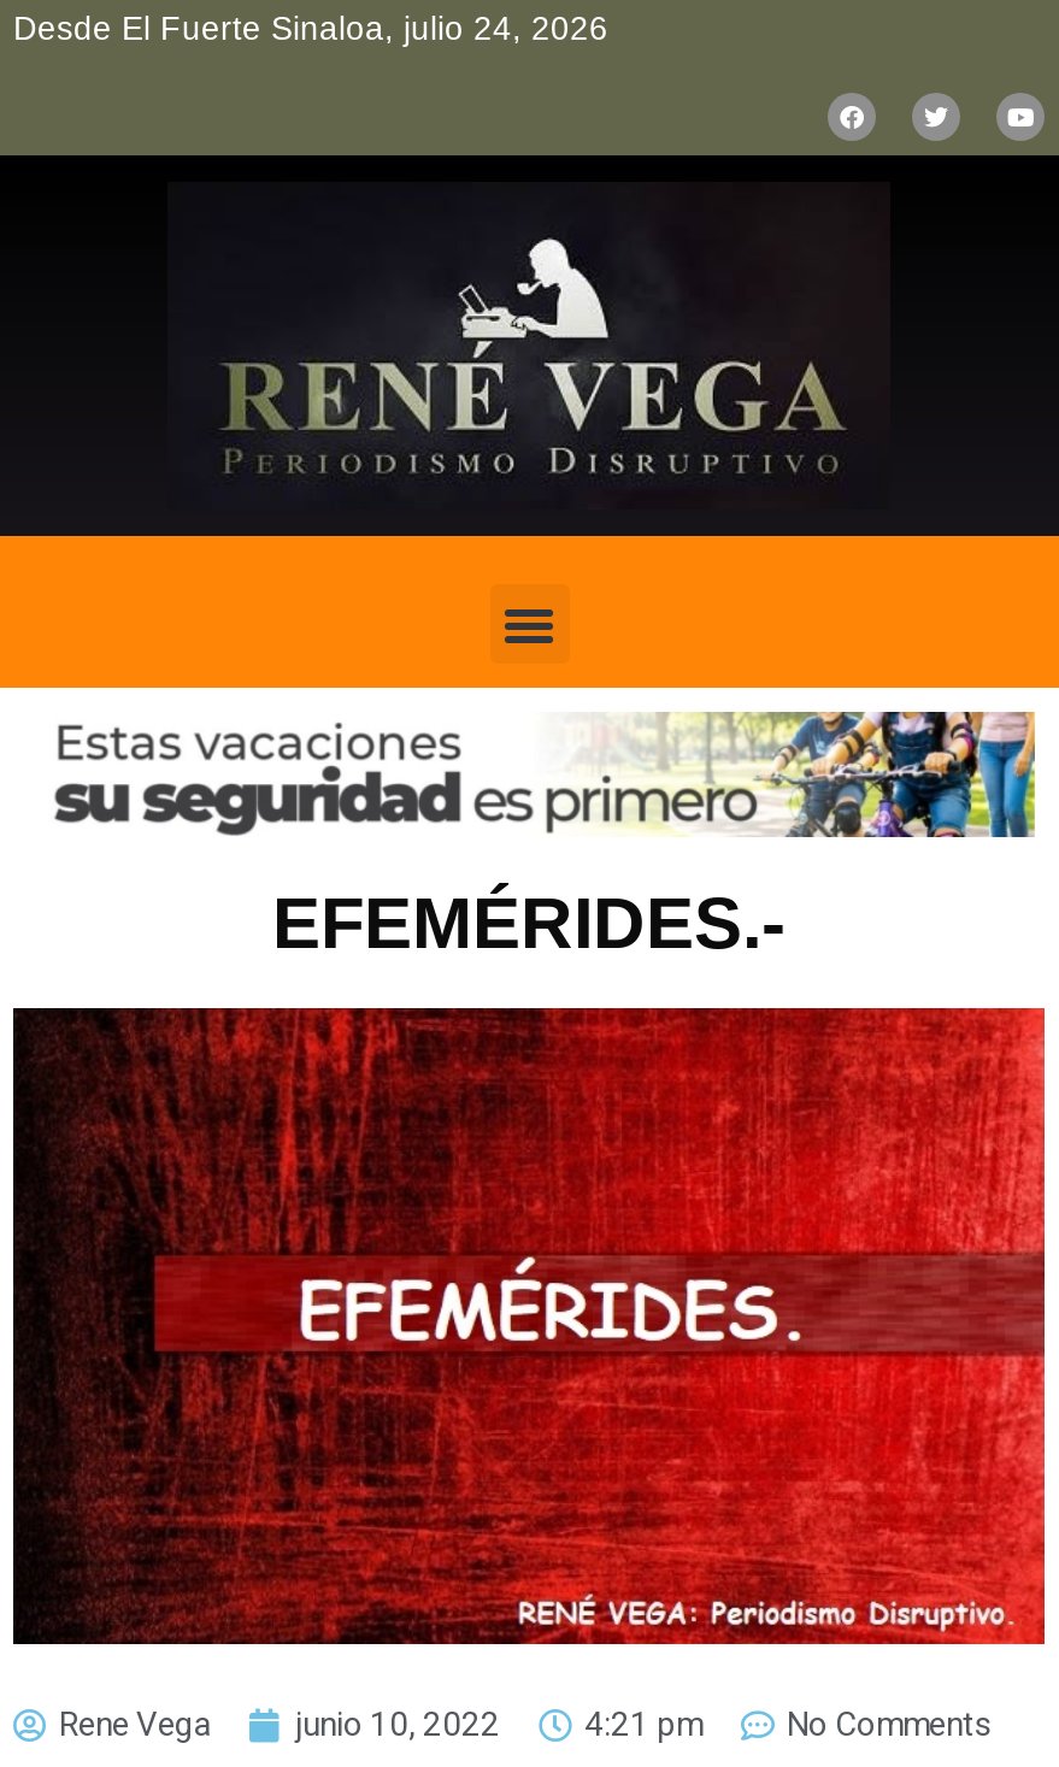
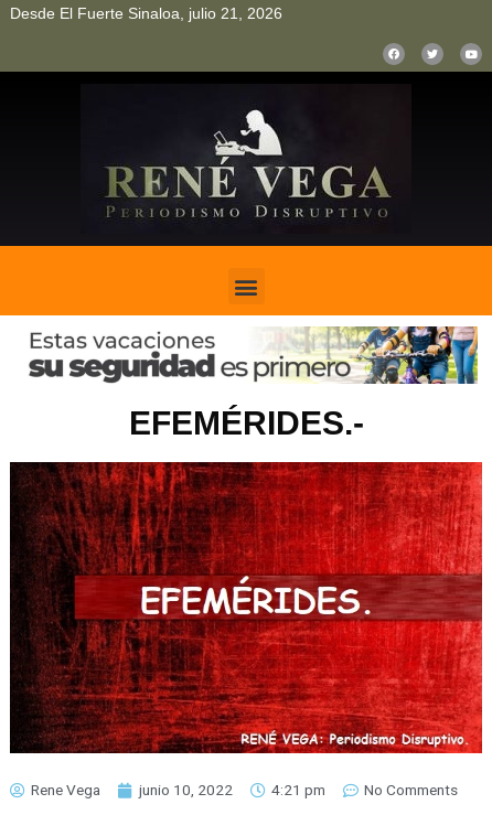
[13,11,608,47] Desde El Fuerte Sinaloa, julio 24, 2026 -> [10,6,282,22] Desde El Fuerte Sinaloa, julio 21, 2026

